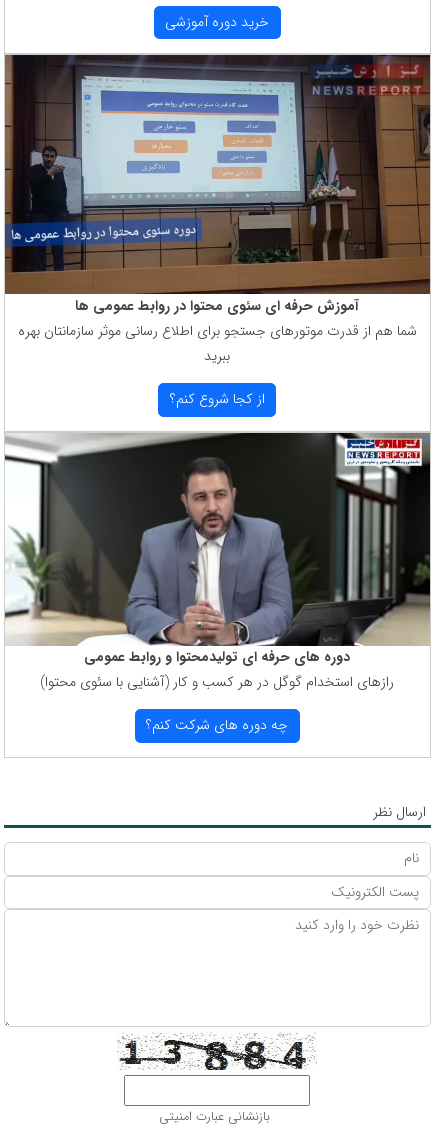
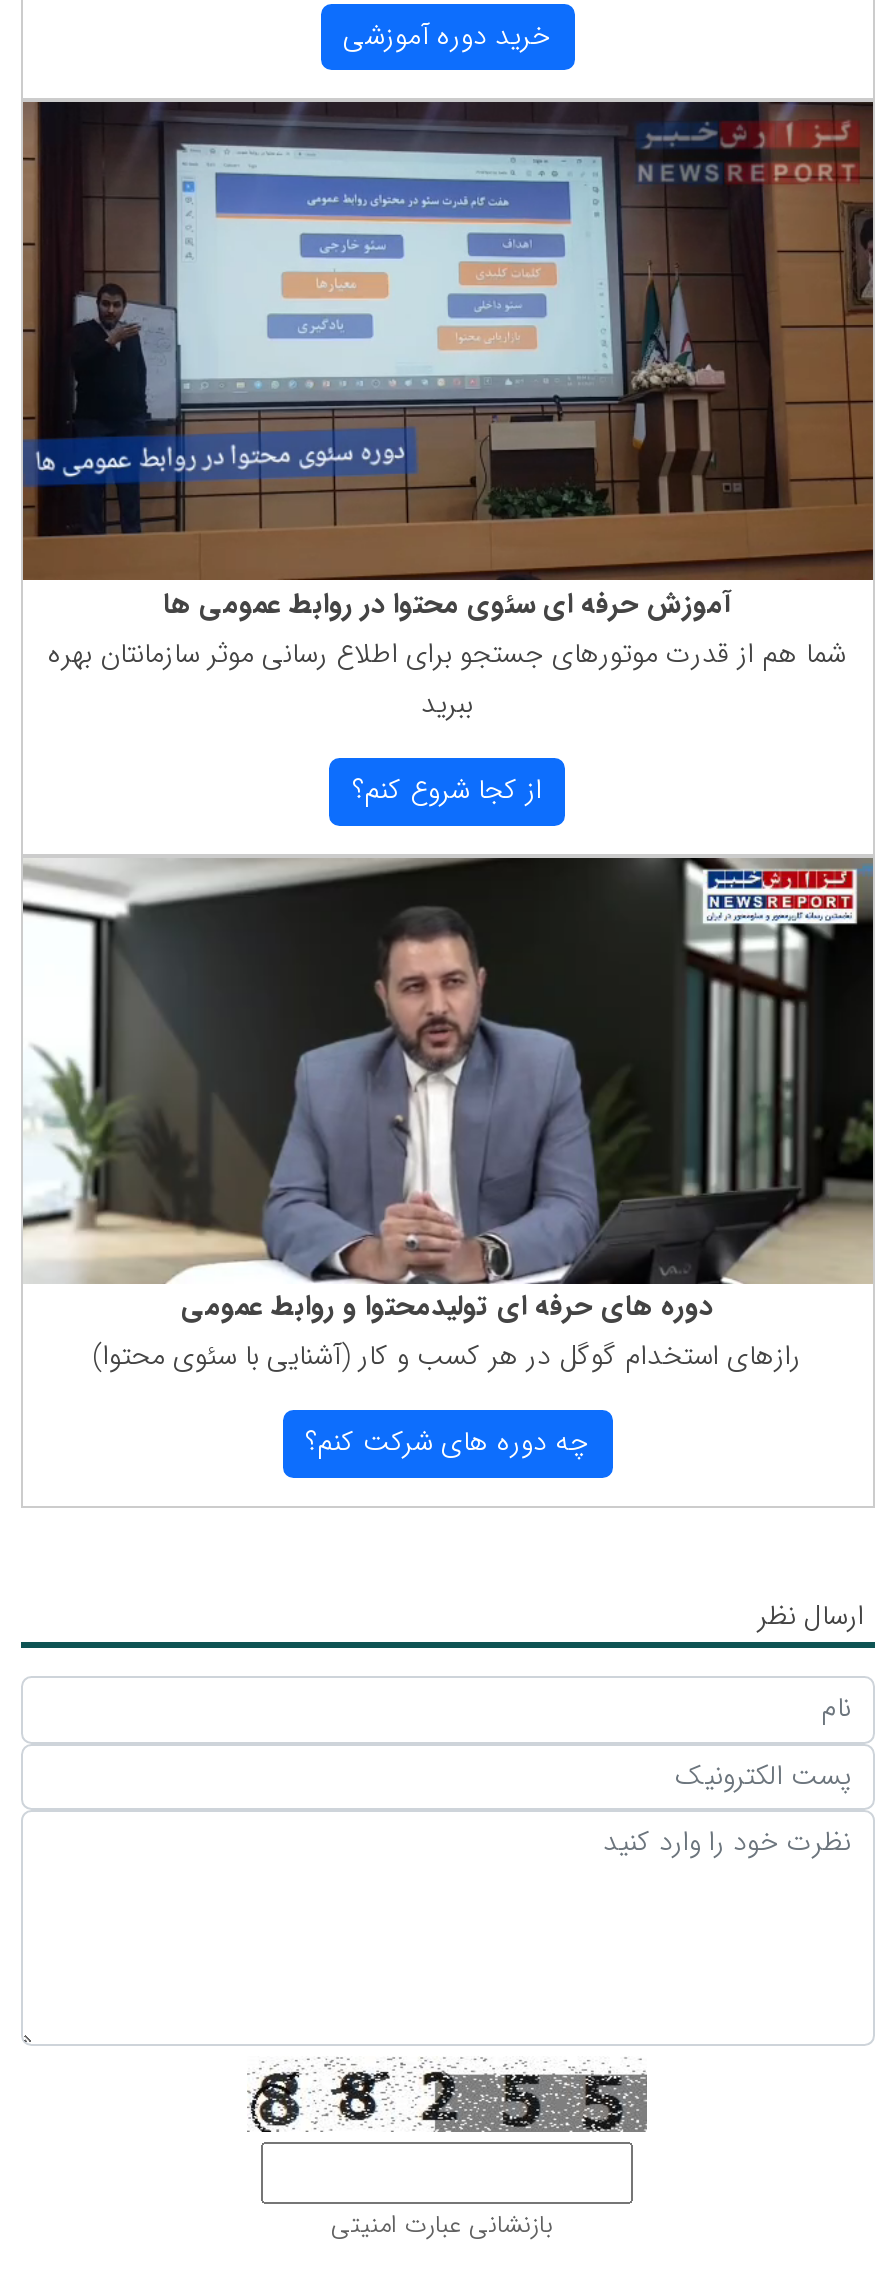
[119,1034,317,1071] [image] -> [249,2070,649,2134] [image]

